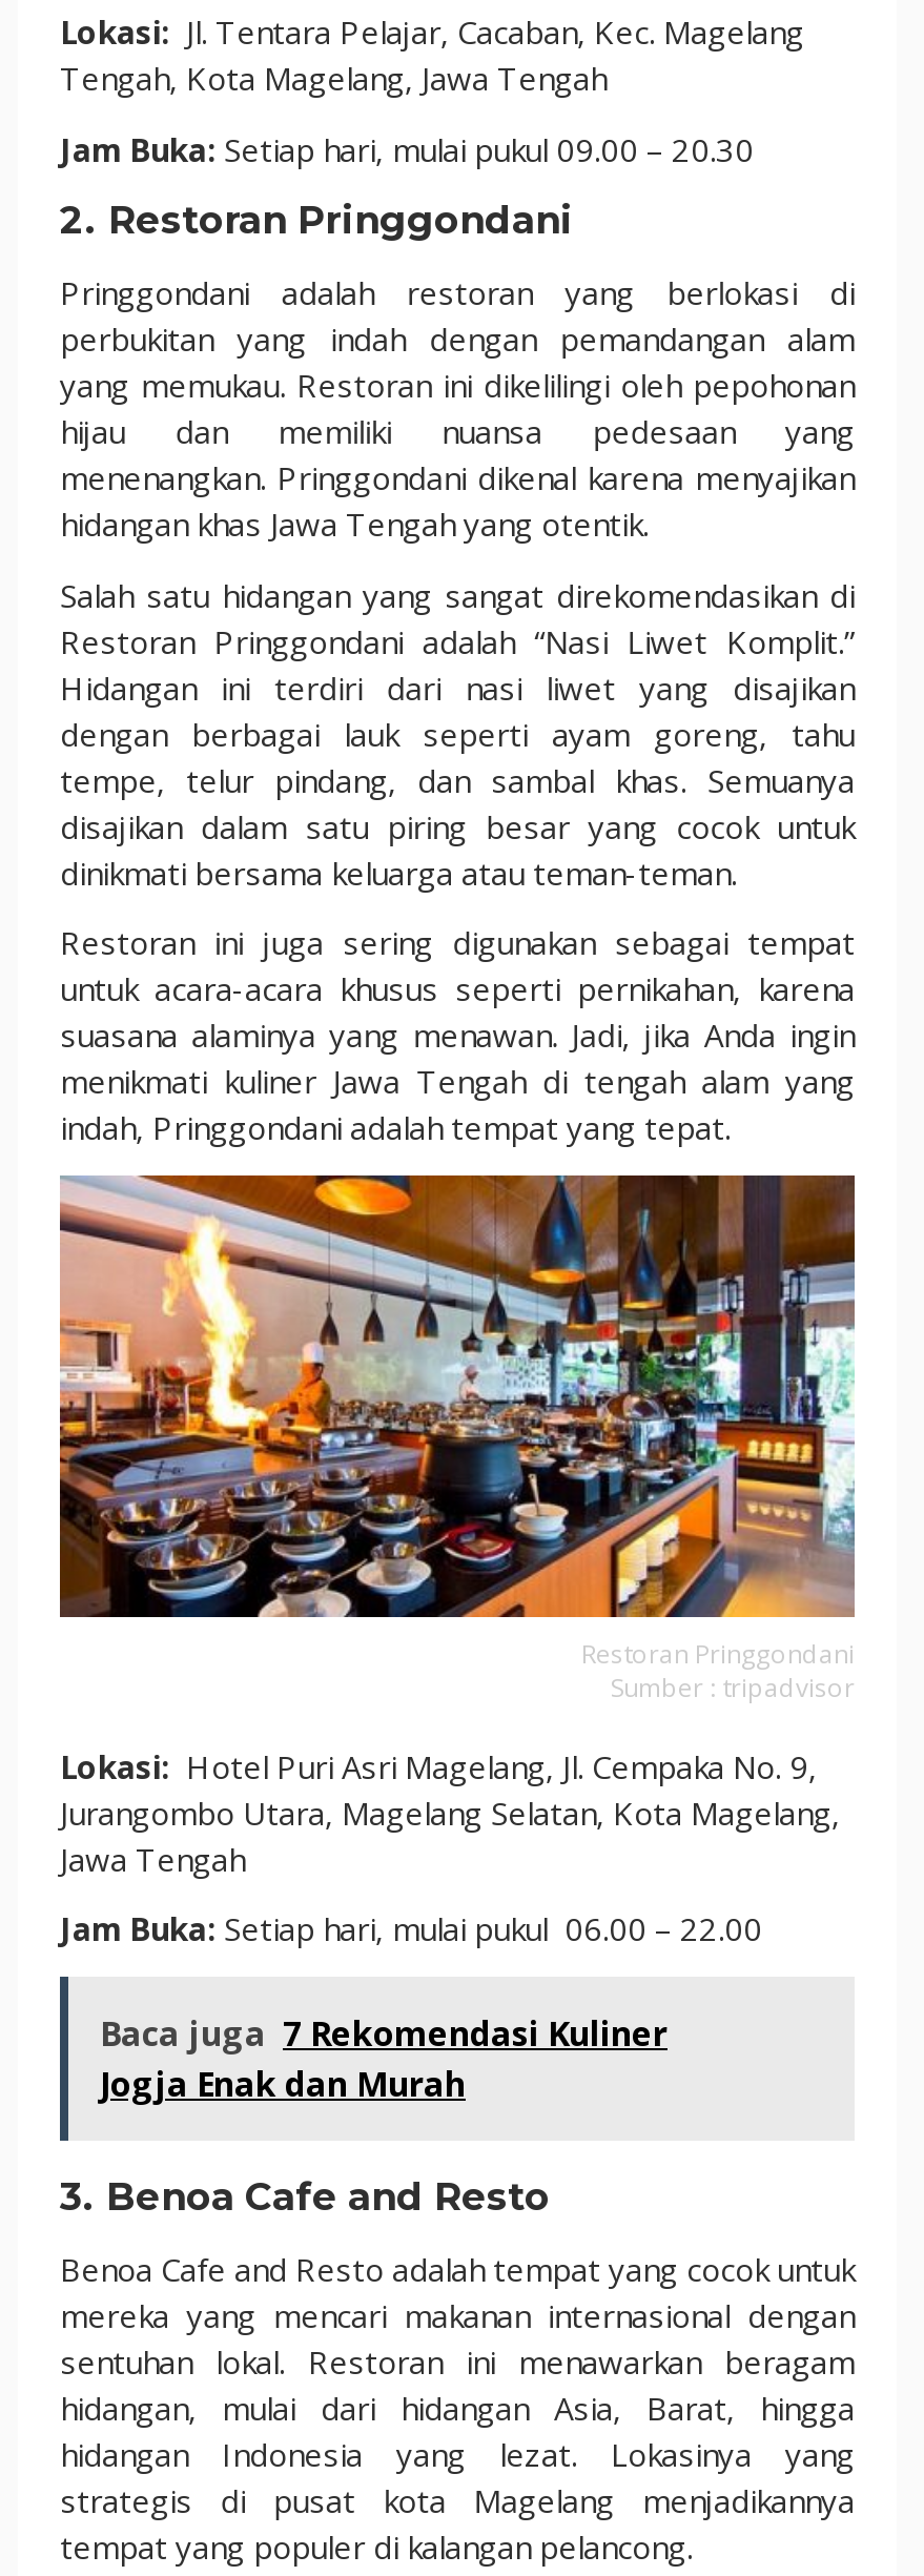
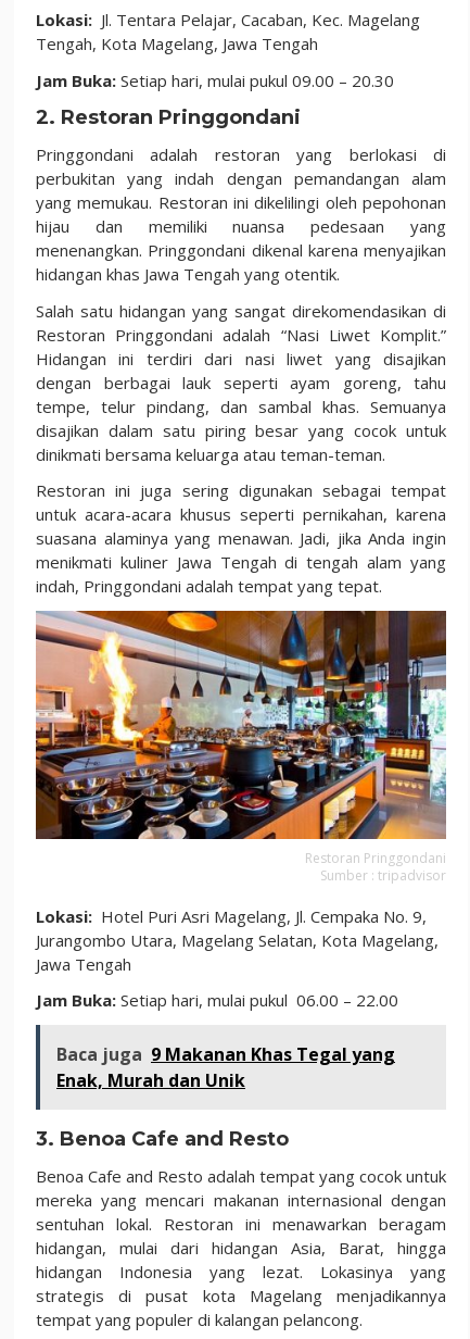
[100,2009,668,2106] Baca juga 7 Rekomendasi Kuliner | Jogja Enak dan Murah -> [56,1042,395,1092] Baca juga 9 Makanan Khas Tegal yang | Enak, Murah dan Unik

